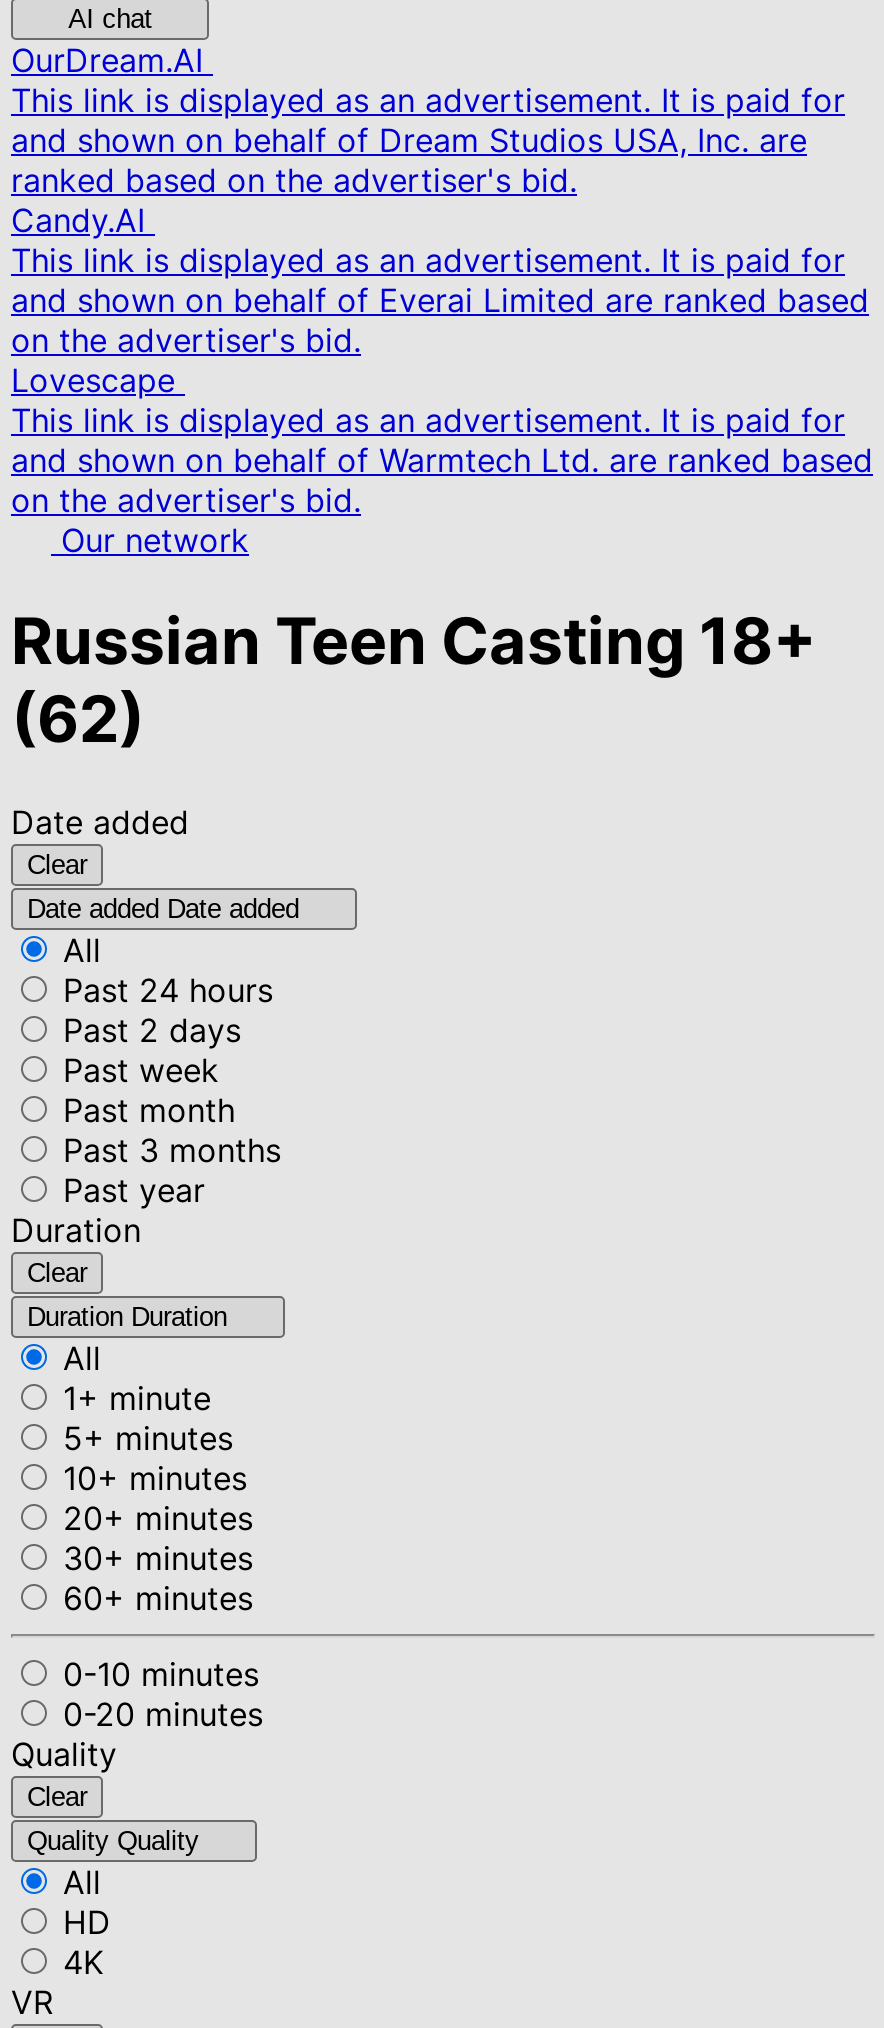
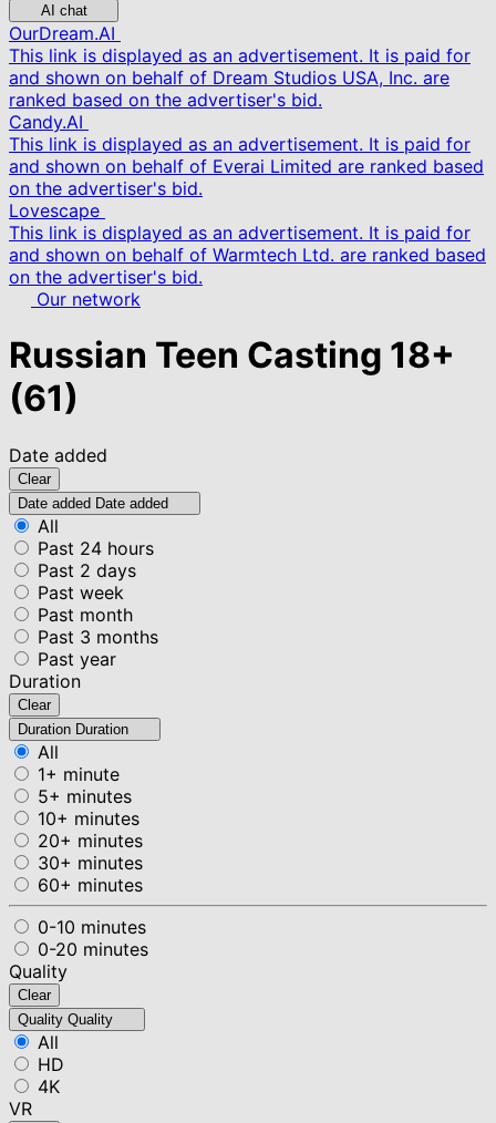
[11,681,145,759] (62) -> [9,377,79,420] (61)

